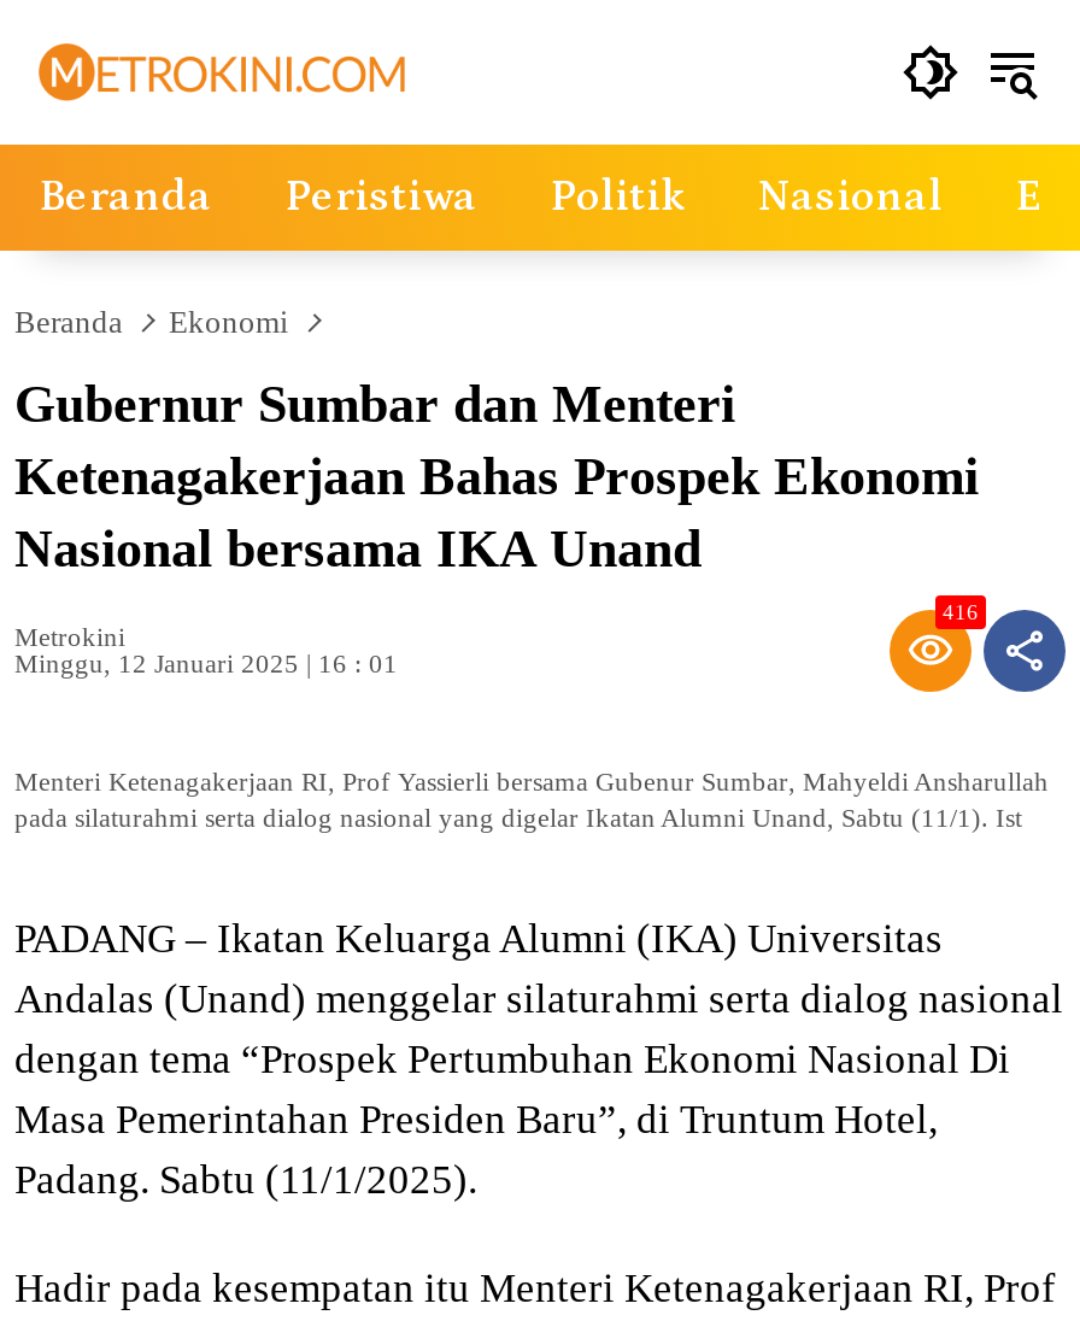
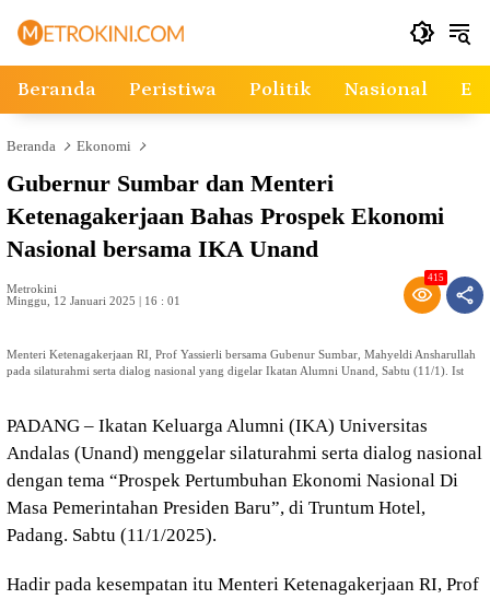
[943,600,979,624] 416 -> [428,272,444,283] 415

